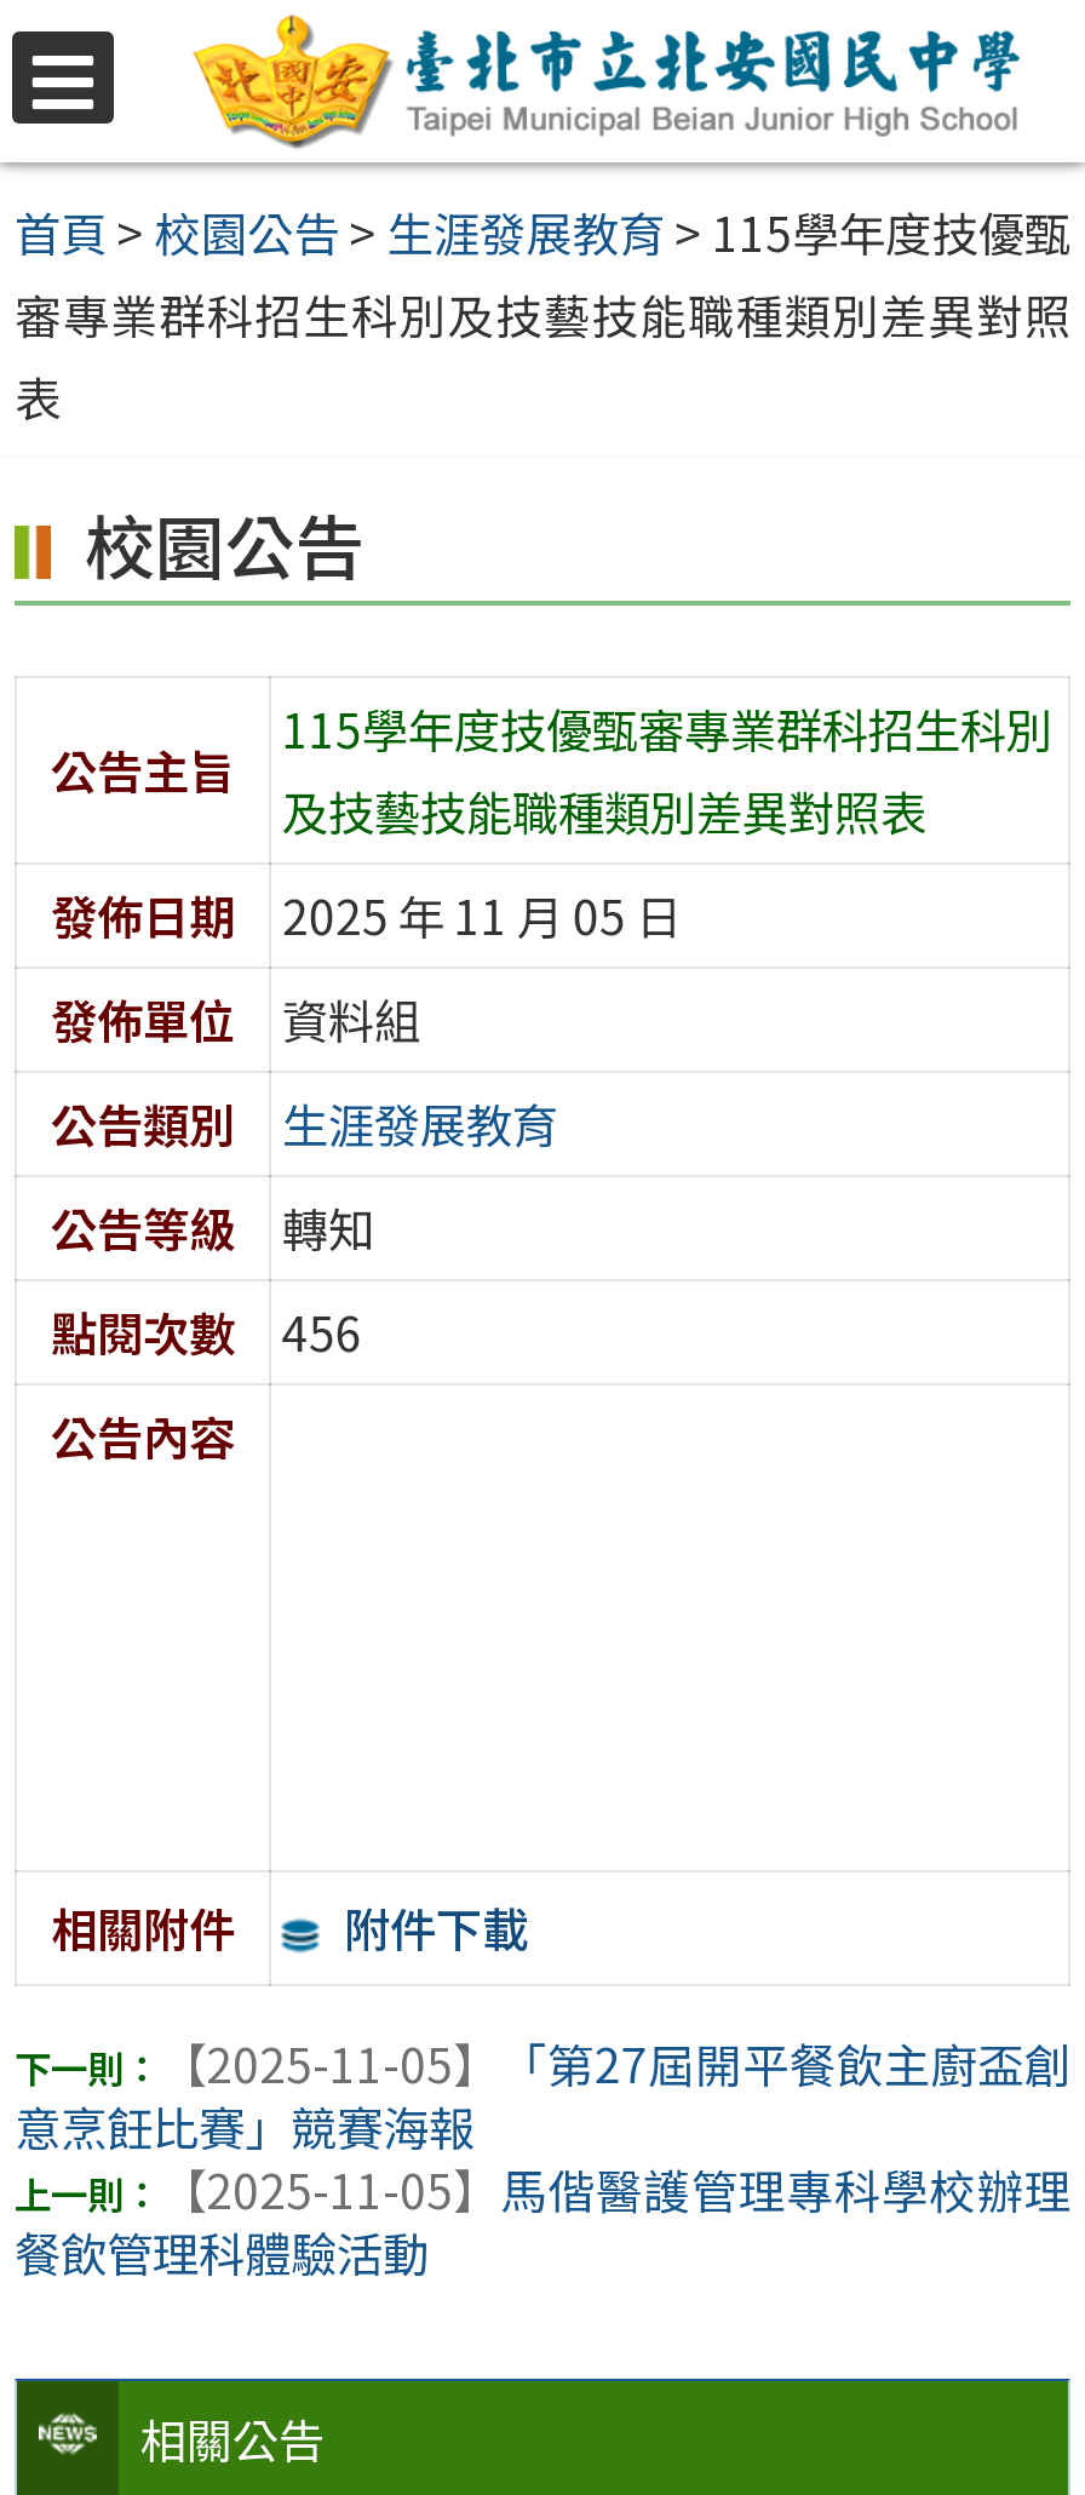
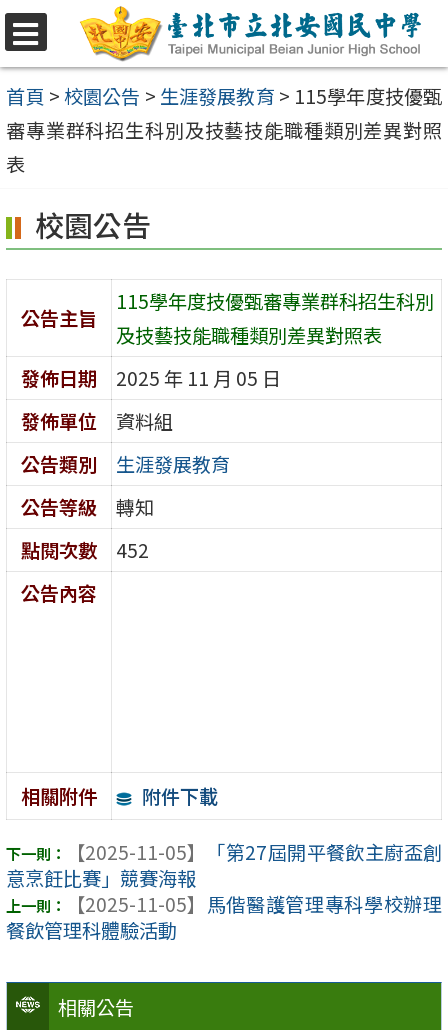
[51,1298,362,1366] 點閱次數 456 -> [21,536,149,564] 點閱次數 452

